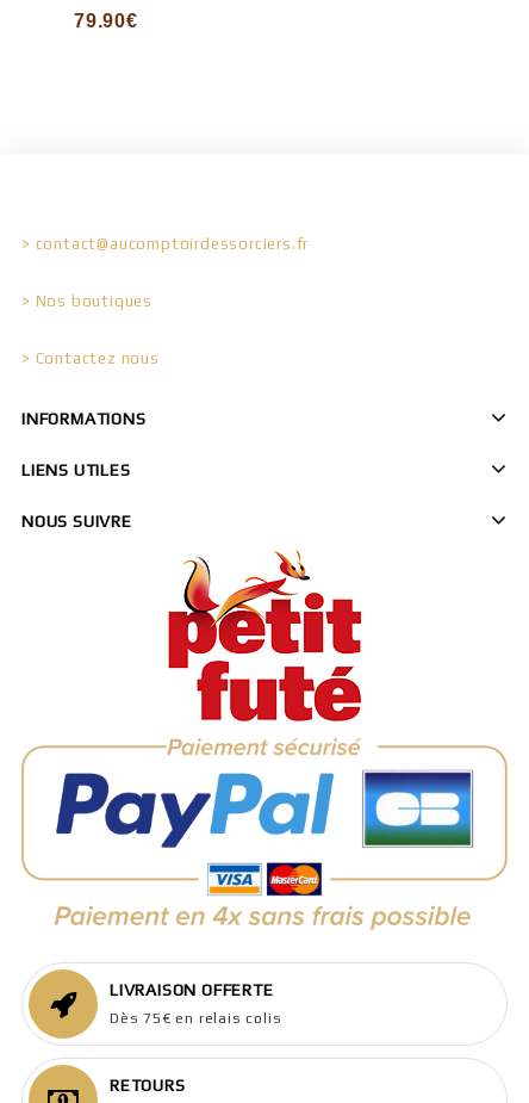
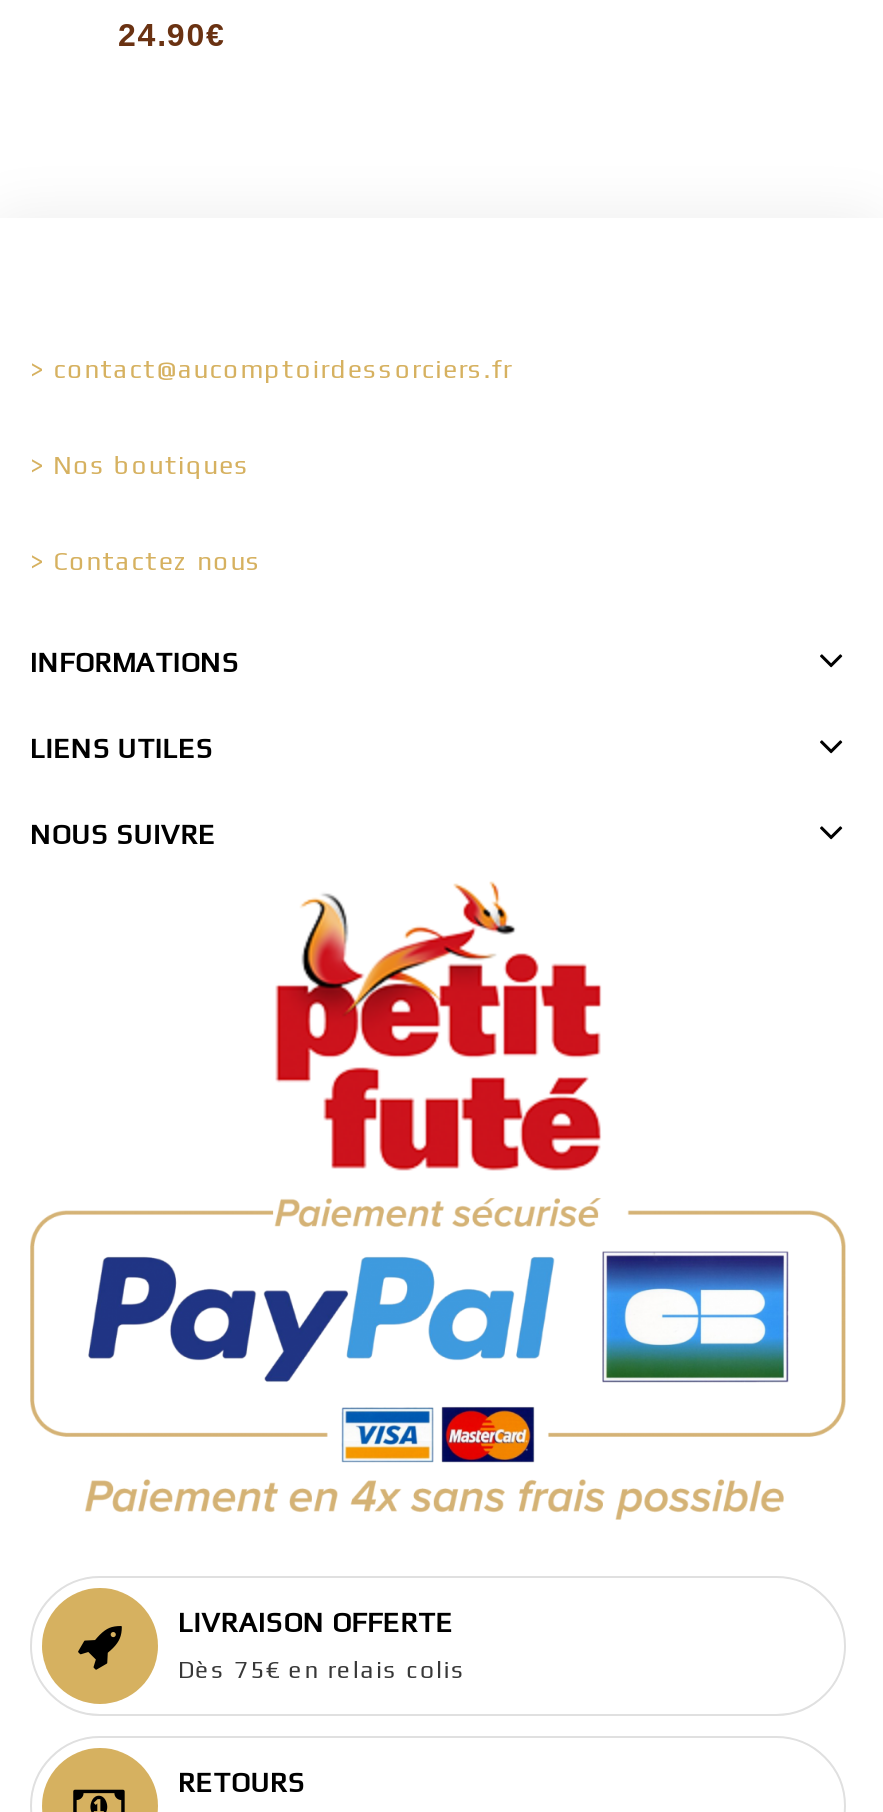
[74,11,138,31] 79.90€ -> [118,18,226,52] 24.90€

